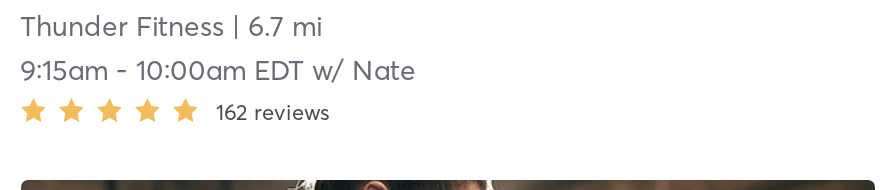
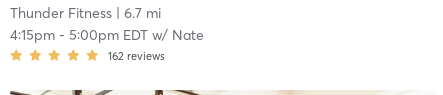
[20,52,416,88] 9:15am - 10:00am EDT w/ Nate -> [9,26,203,44] 4:15pm - 5:00pm EDT w/ Nate

